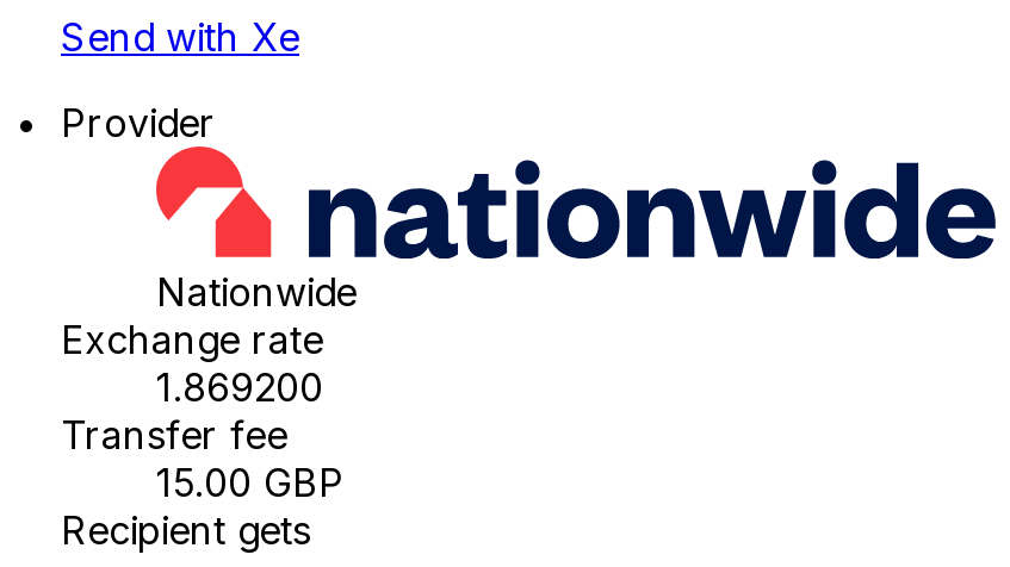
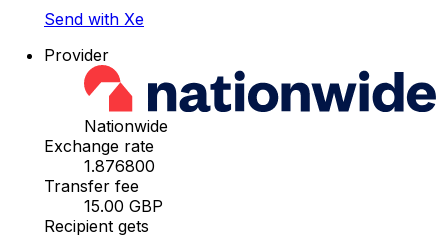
[156,363,323,411] 1.869200 -> [84,156,155,176] 1.876800

